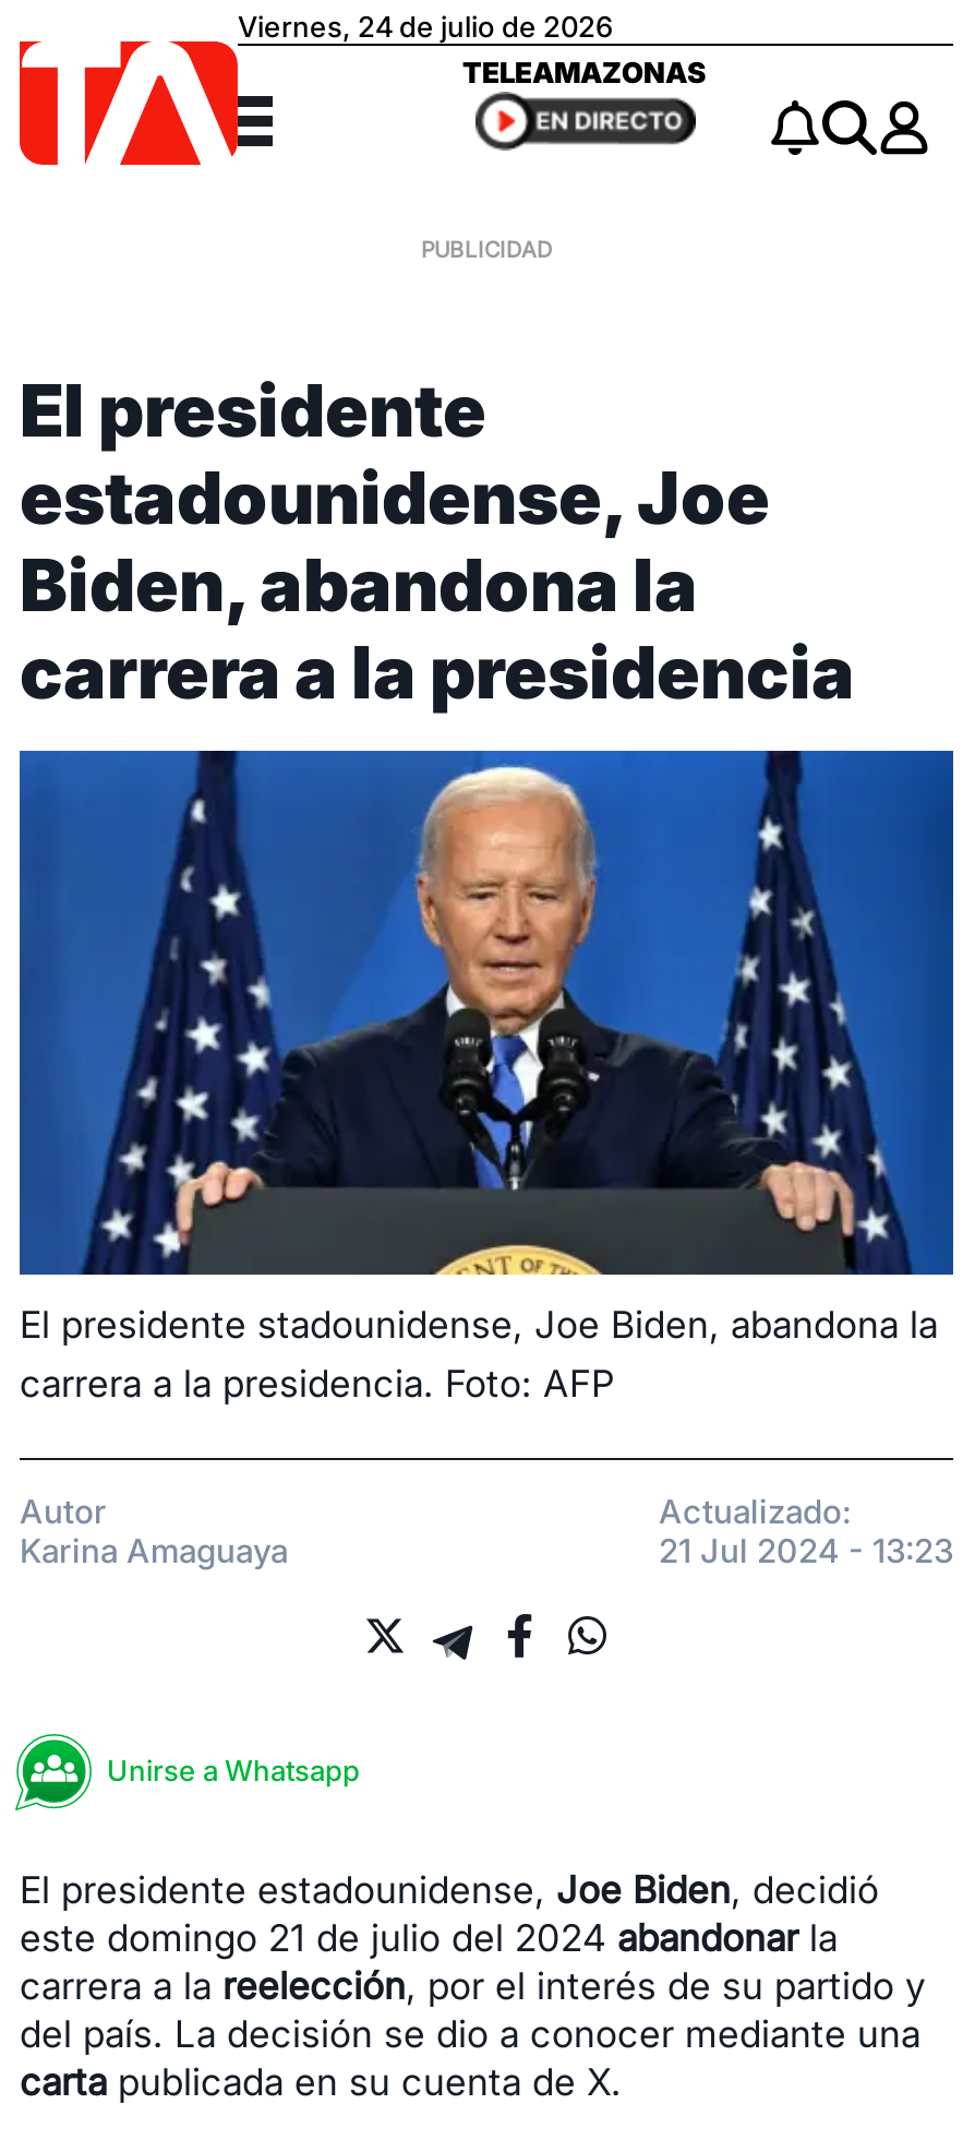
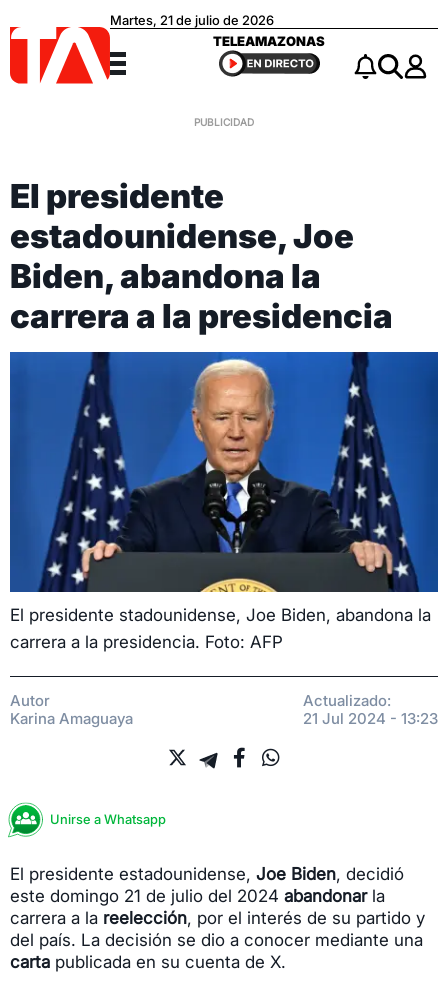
[238,10,613,45] Viernes, 24 de julio de 2026 -> [110,12,274,28] Martes, 21 de julio de 2026

